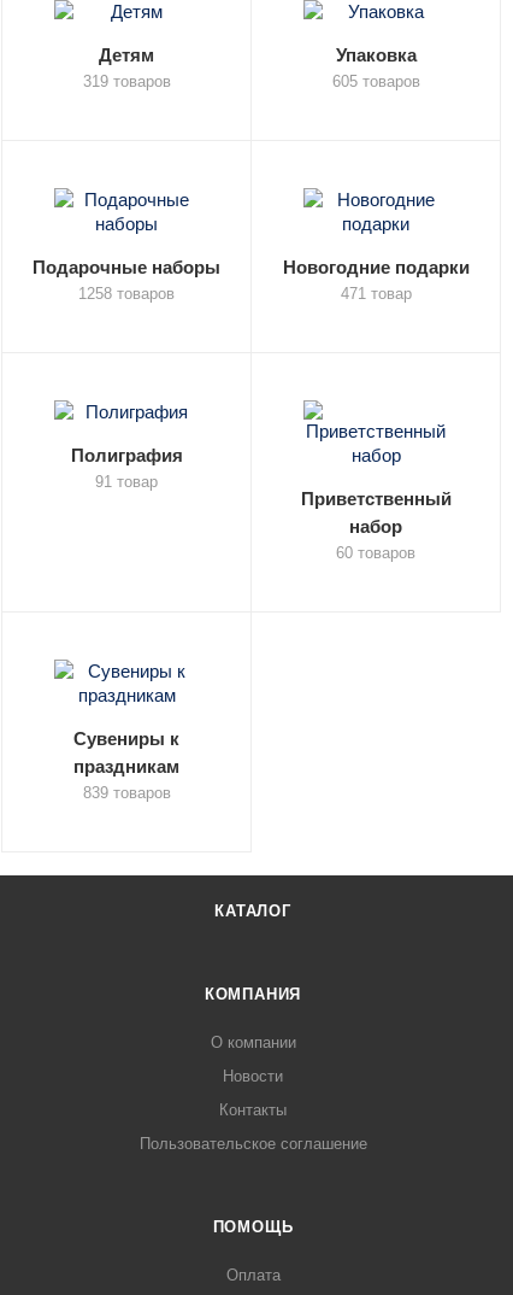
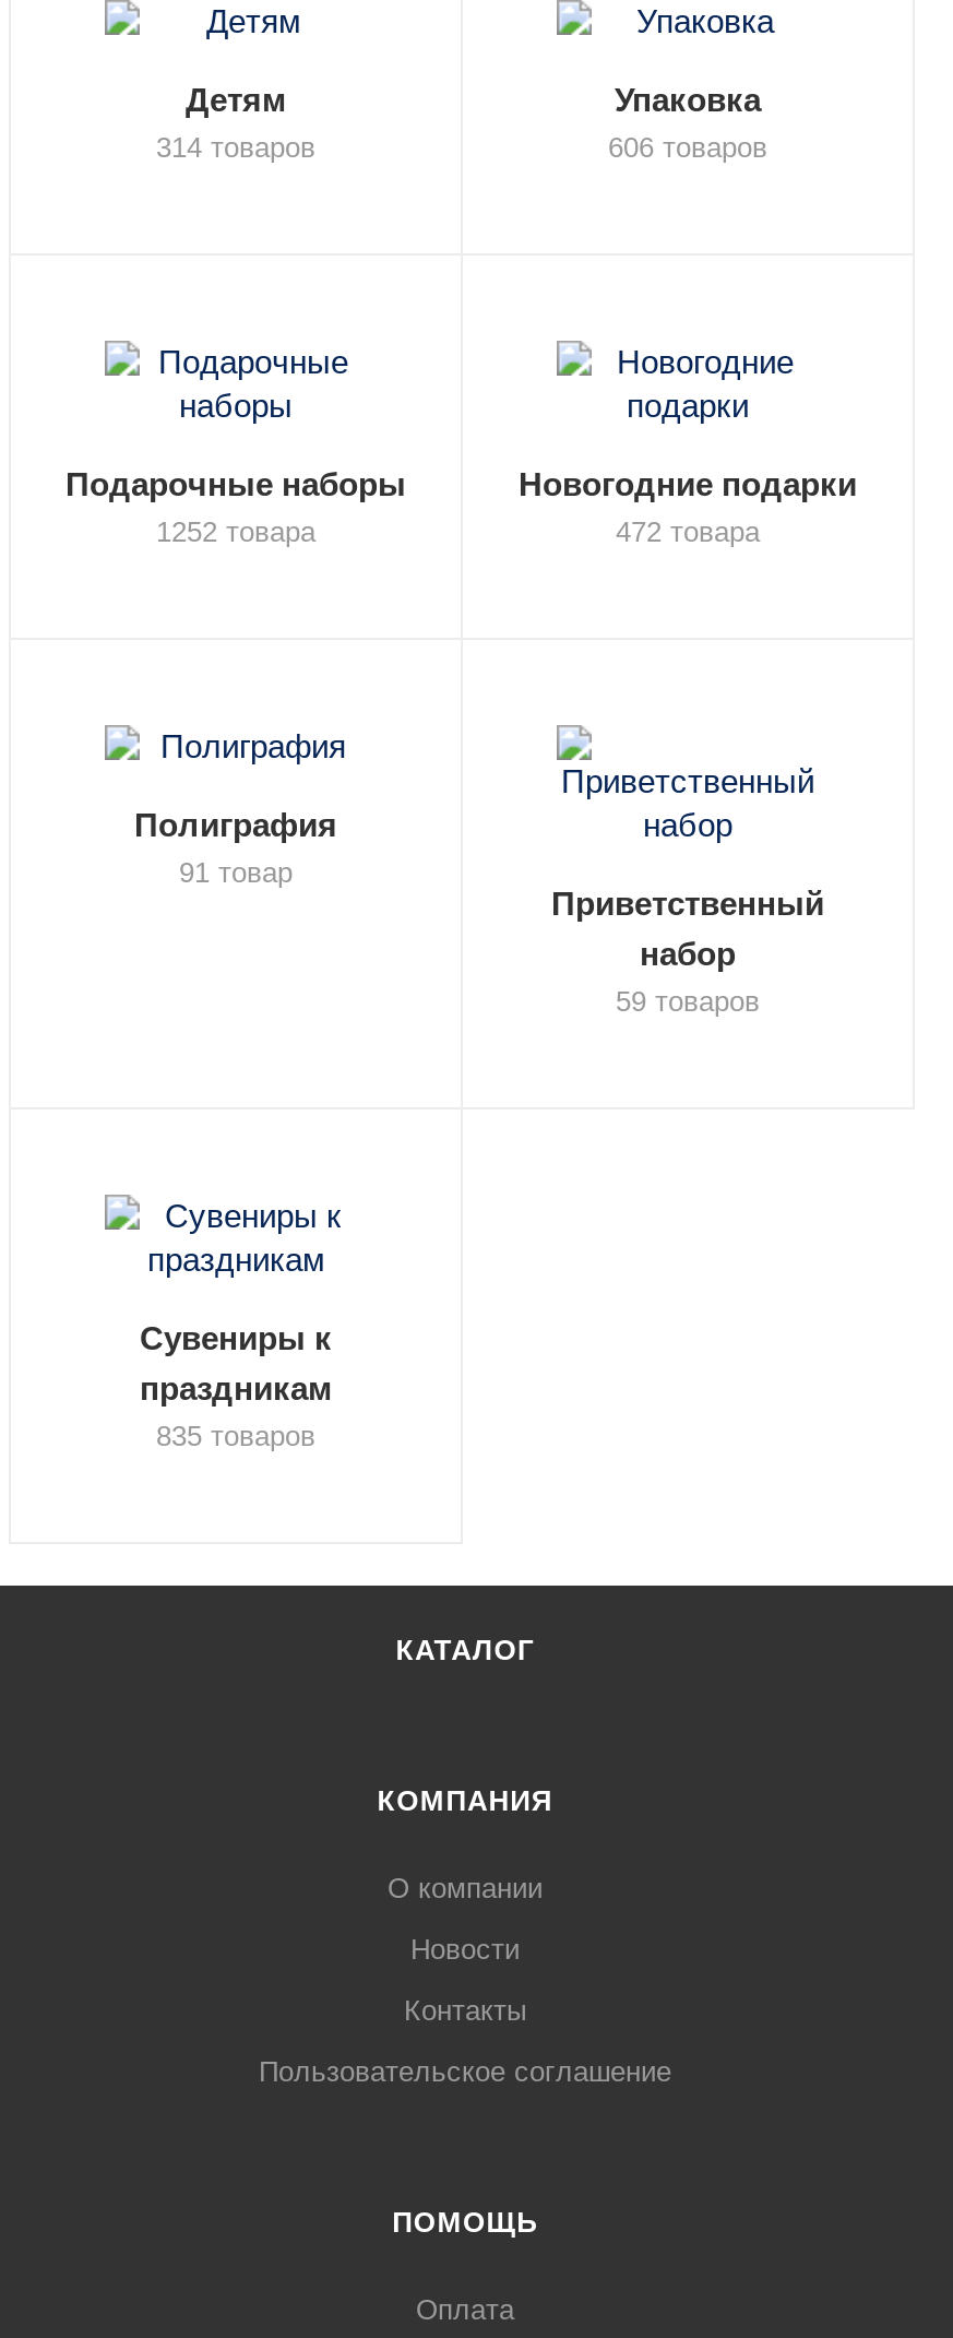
[82,72,170,90] 319 товаров -> [156,131,315,164] 314 товаров
[332,72,420,90] 605 товаров -> [608,131,767,164] 606 товаров
[78,285,175,303] 1258 товаров -> [156,515,315,548] 1252 товара
[340,285,411,303] 471 товар -> [616,515,760,548] 472 товара
[336,544,415,562] 60 товаров -> [616,985,760,1018] 59 товаров
[82,784,170,802] 839 товаров -> [156,1420,315,1452] 835 товаров

